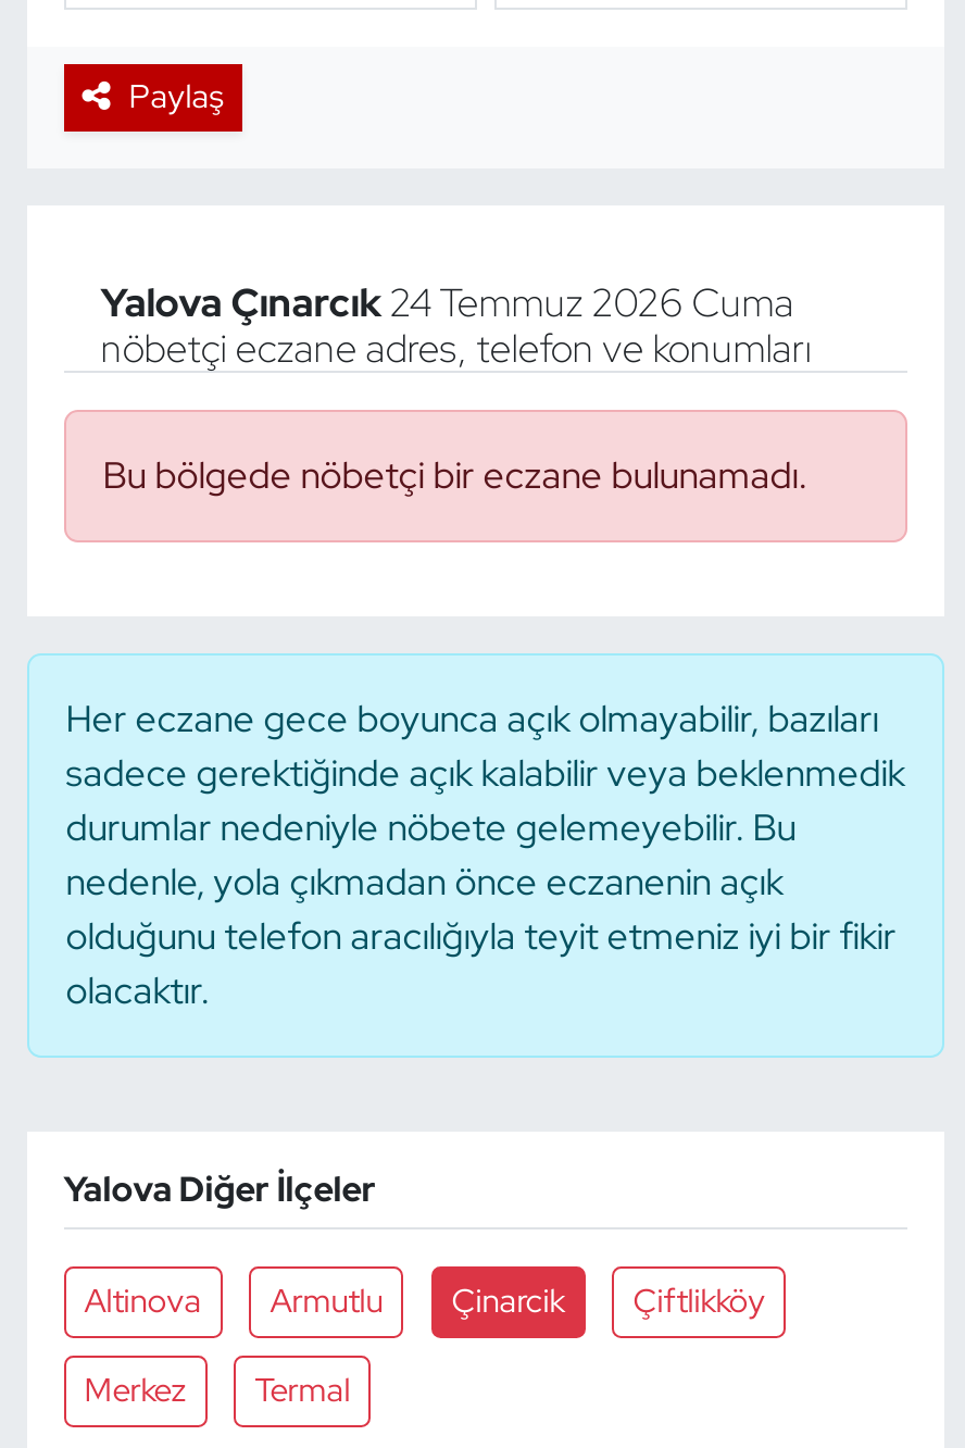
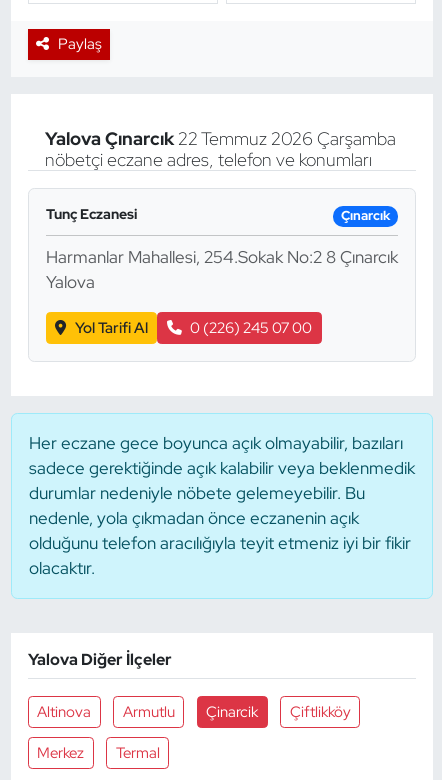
[101,276,794,326] Yalova Çınarcık 24 Temmuz 2026 Cuma -> [45,127,396,150] Yalova Çınarcık 22 Temmuz 2026 Çarşamba
[103,450,807,498] Bu bölgede nöbetçi bir eczane bulunamadı. -> [46,205,398,338] Tunç Eczanesi | Çınarcık | Harmanlar Mahallesi, 254.Sokak No:2 8 Çınarcık | Yalova | Yol Tarifi Al | 0 (226) 245 07 00

